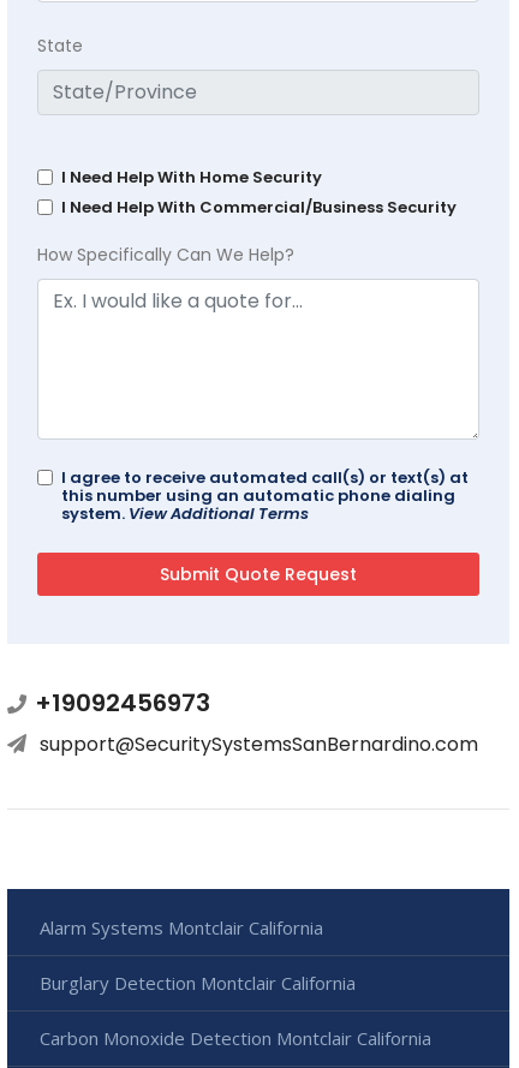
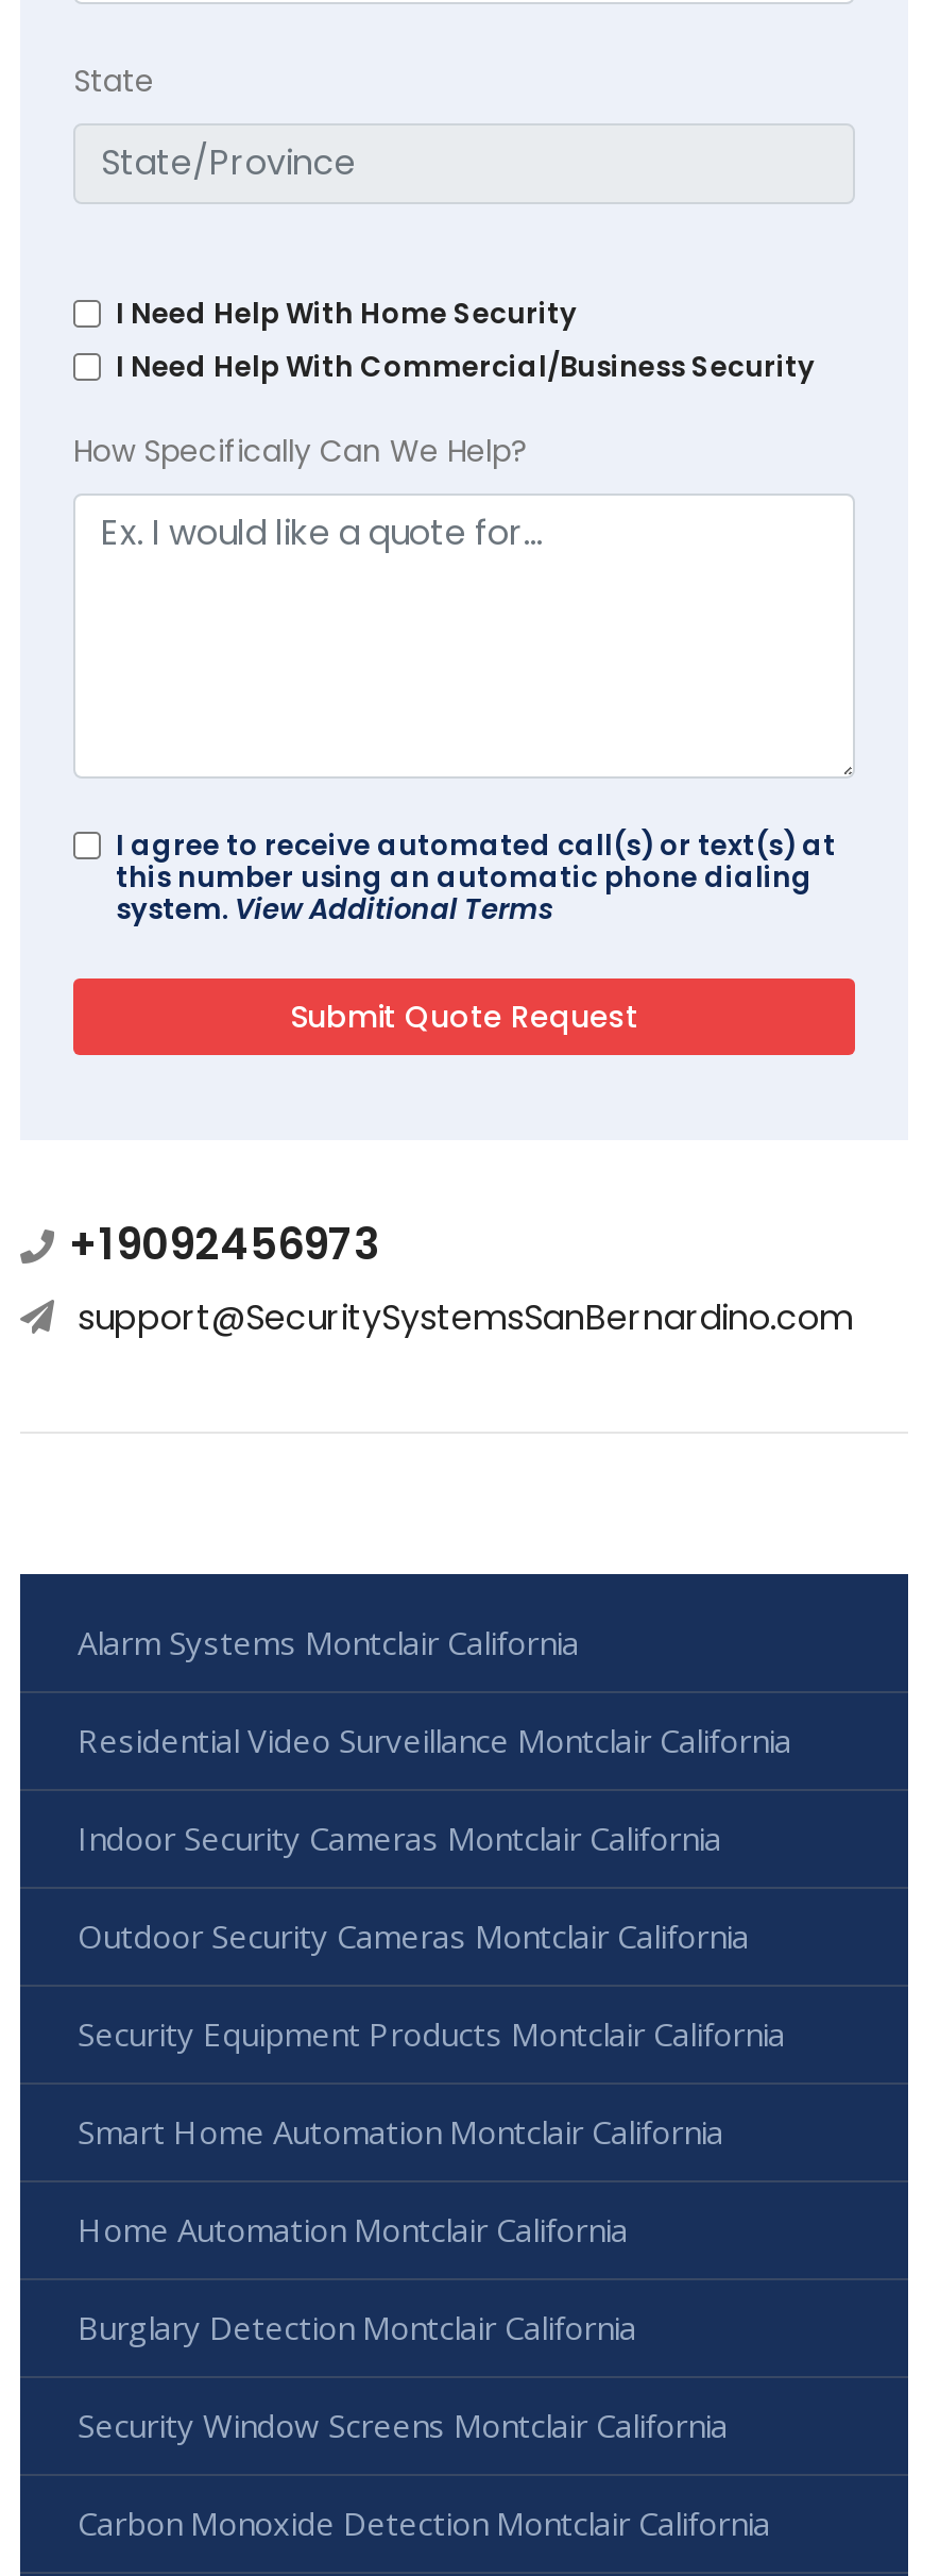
none -> [78,1719,791,2251] Residential Video Surveillance Montclair California | Indoor Security Cameras Montclair California | Outdoor Security Cameras Montclair California | Security Equipment Products Montclair California | Smart Home Automation Montclair California | Home Automation Montclair California
none -> [78,2404,728,2447] Security Window Screens Montclair California

